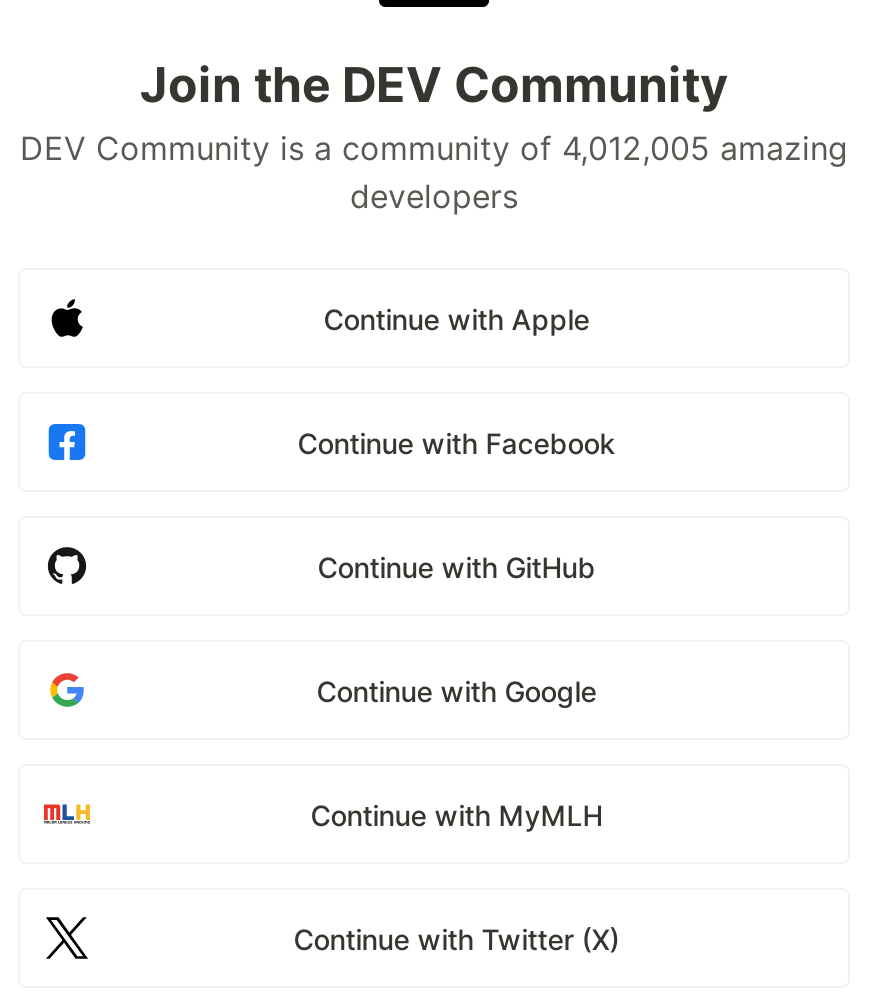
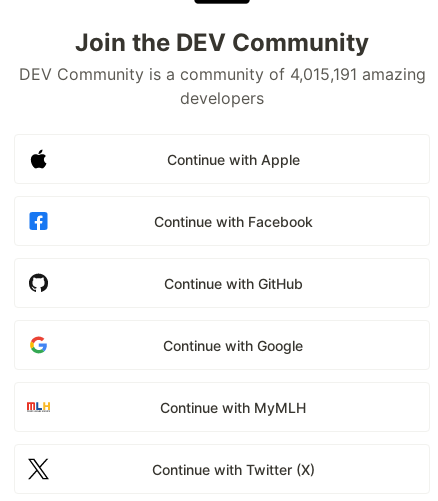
[20,128,848,168] DEV Community is a community of 4,012,005 amazing -> [18,64,425,84] DEV Community is a community of 4,015,191 amazing

